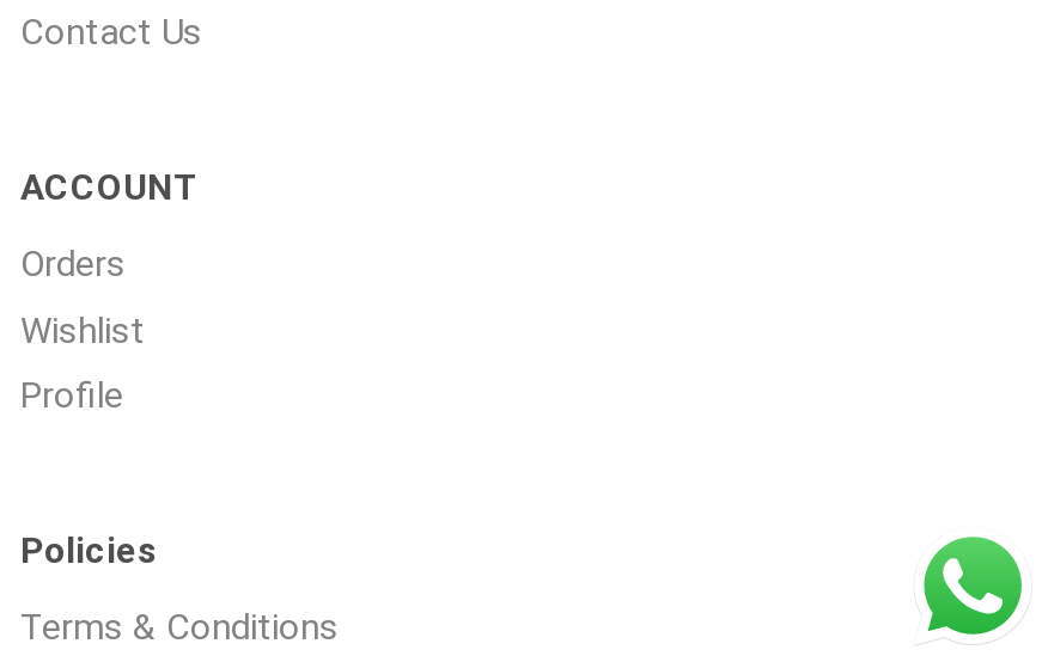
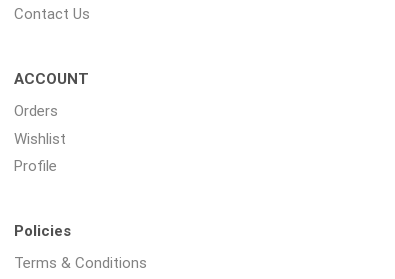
[920,534,1025,637] [image] -> none

